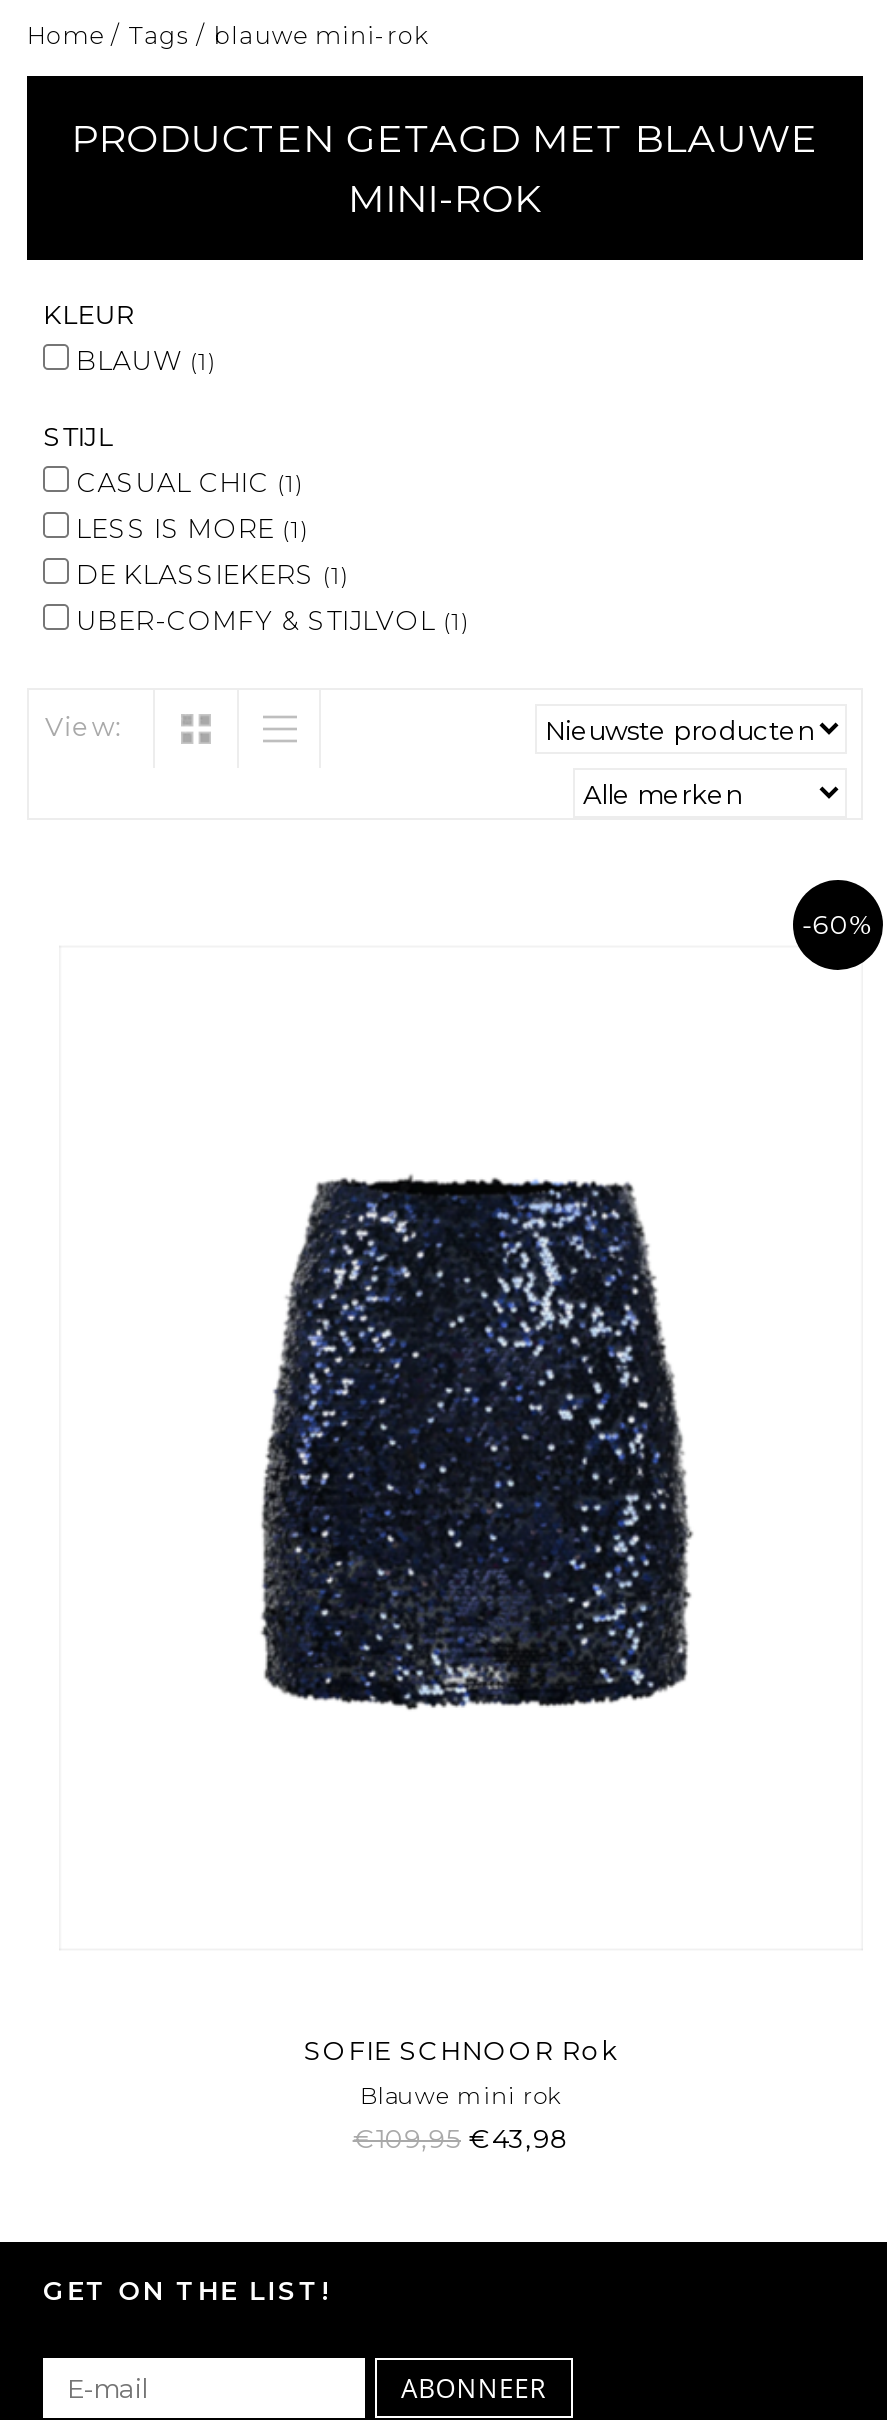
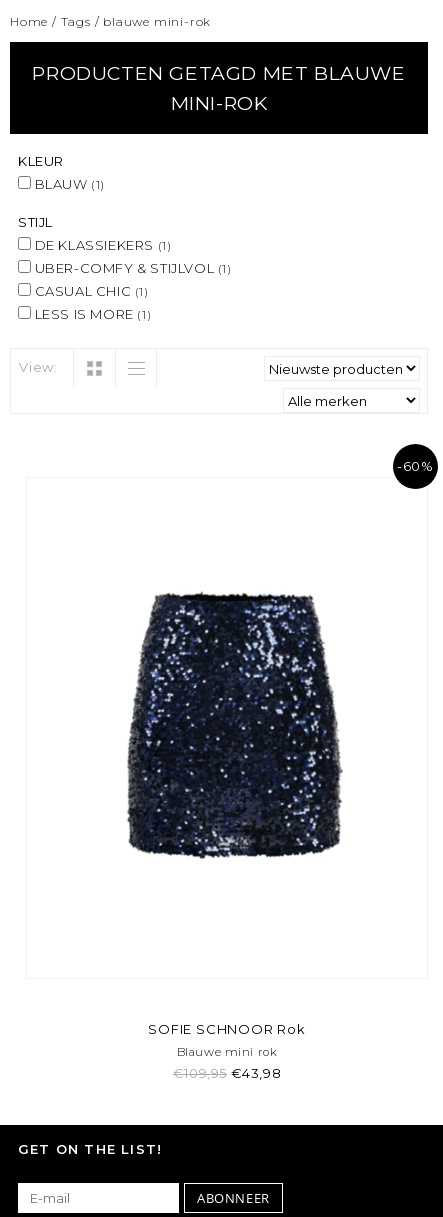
moved [69,466,309,544] -> [31,283,151,322]: CASUAL CHIC (1) | LESS IS MORE (1)
moved [69,558,470,636] -> [31,237,232,276]: DE KLASSIEKERS (1) | UBER-COMFY & STIJLVOL (1)

